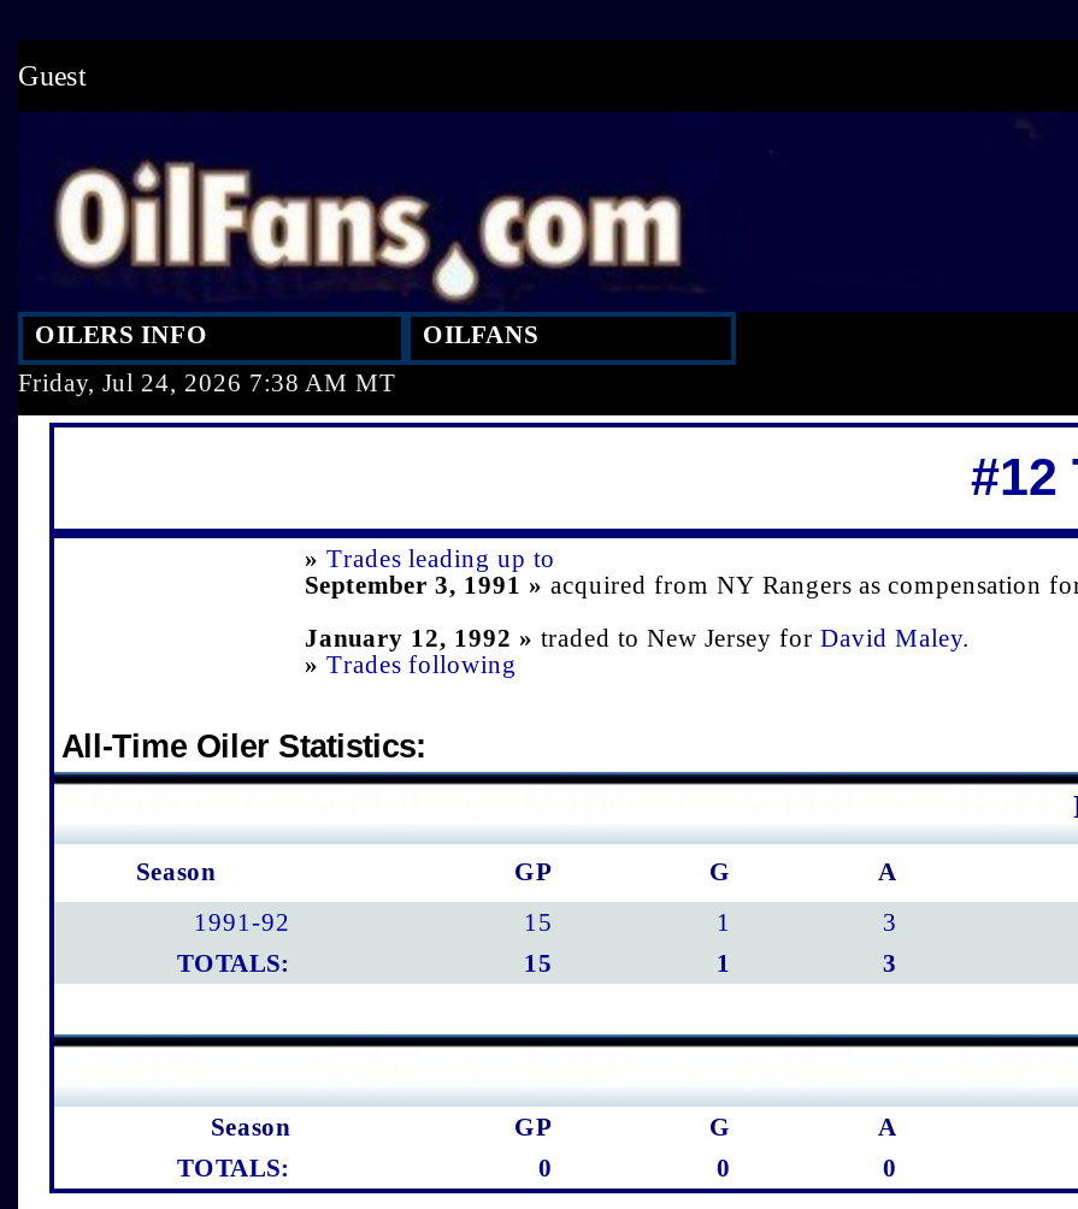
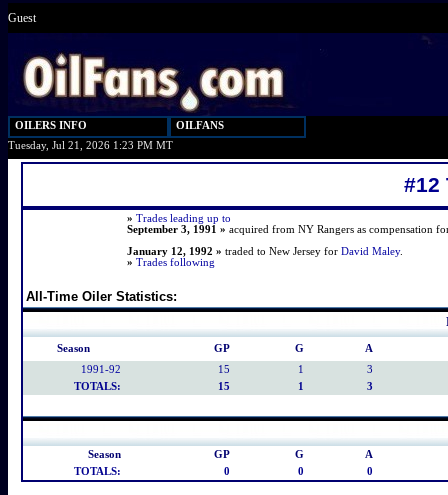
[18,370,396,396] Friday, Jul 24, 2026 7:38 AM MT -> [8,140,173,151] Tuesday, Jul 21, 2026 1:23 PM MT

